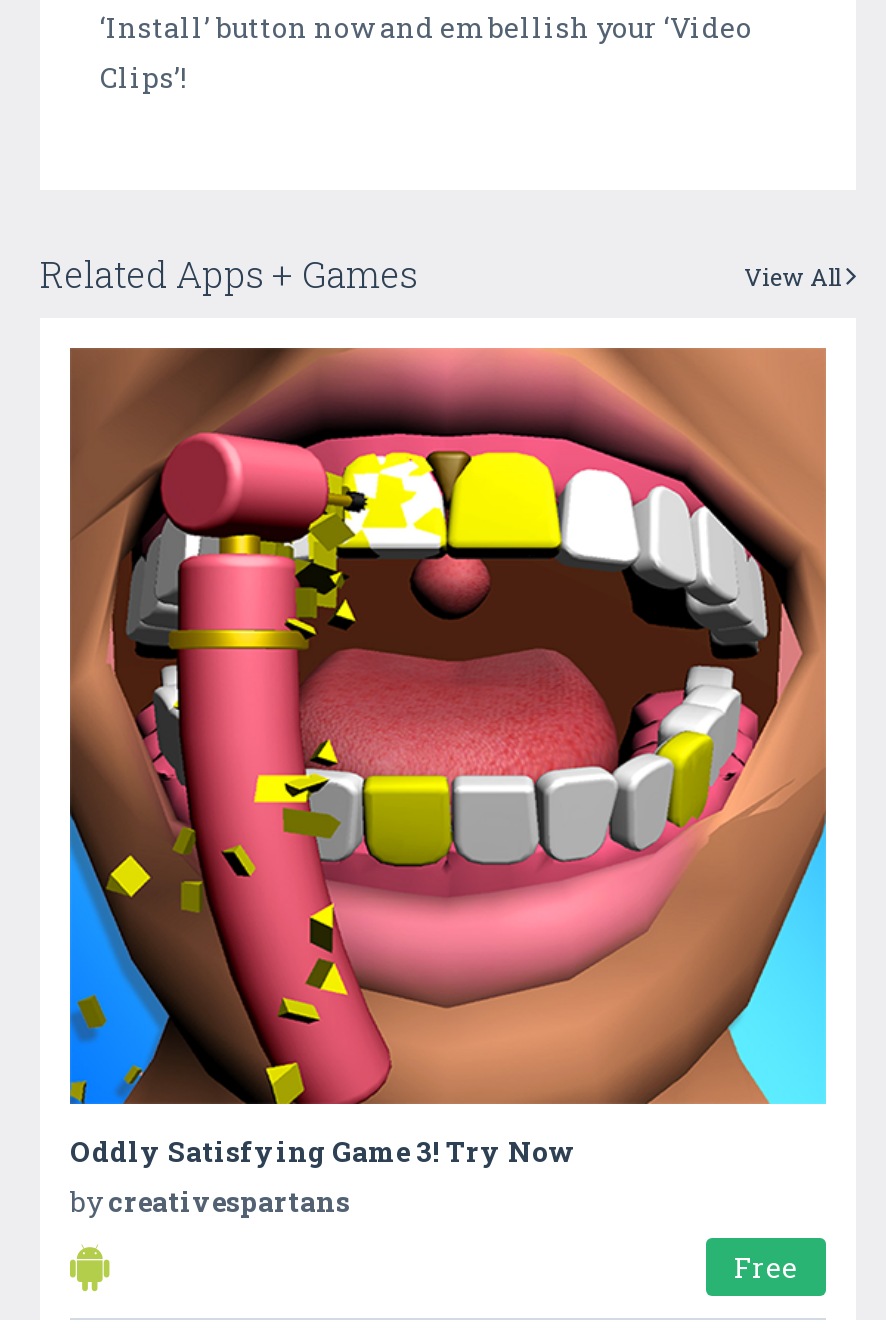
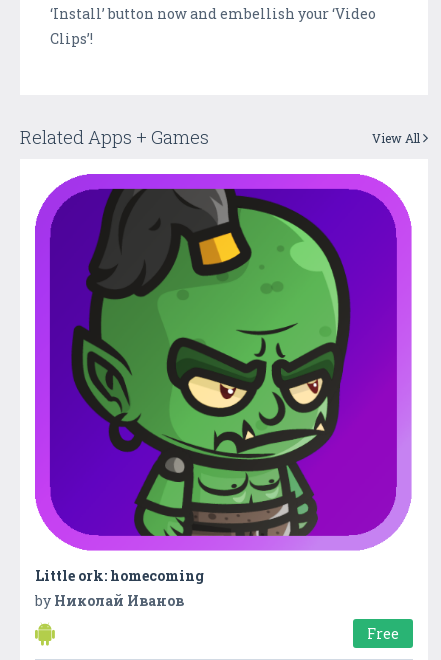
[68,346,828,1220] [image] | Oddly Satisfying Game 3! Try Now | bycreativespartans -> [34,173,413,610] [image] | Little ork: homecoming | byНиколай Иванов

